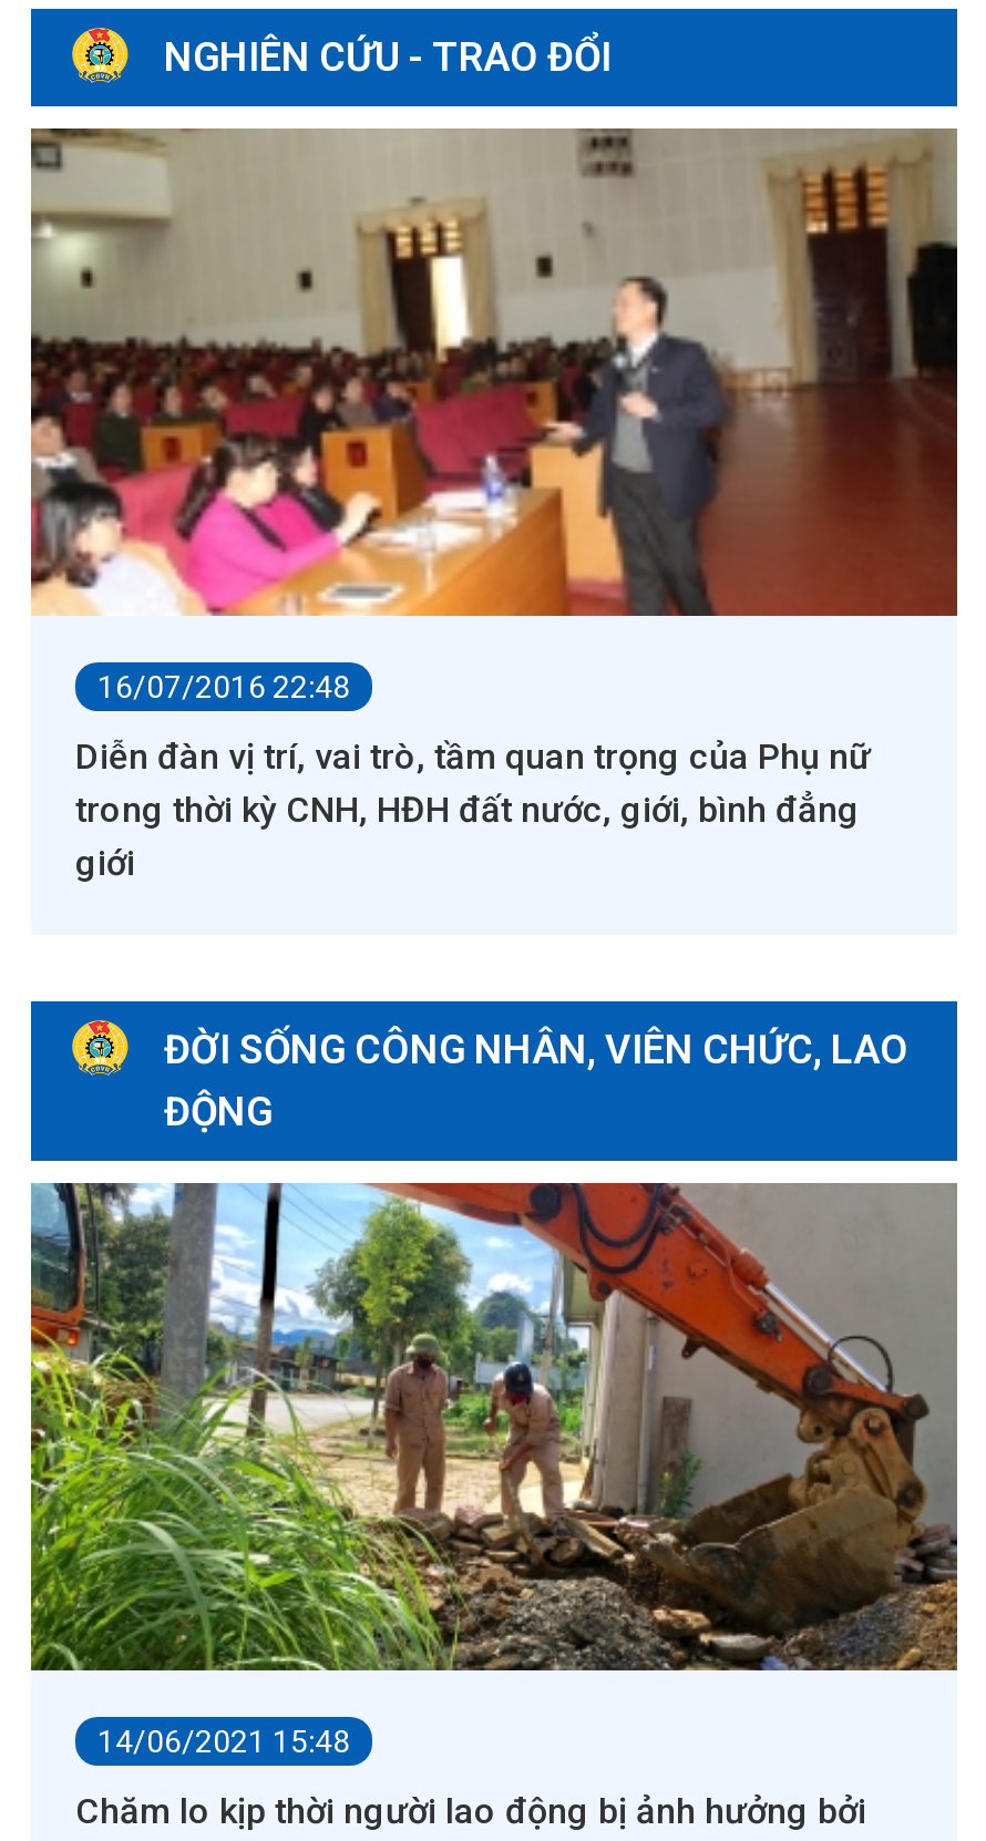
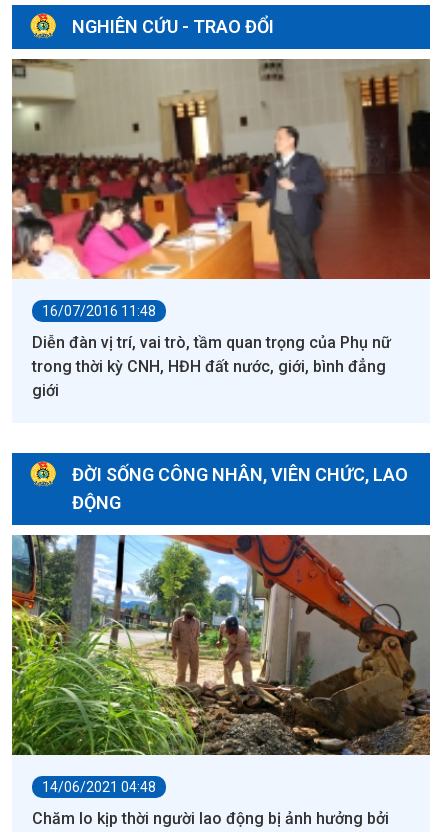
[97,669,350,705] 16/07/2016 22:48 -> [42,303,156,319] 16/07/2016 11:48
[97,1724,350,1759] 14/06/2021 15:48 -> [42,779,156,795] 14/06/2021 04:48

